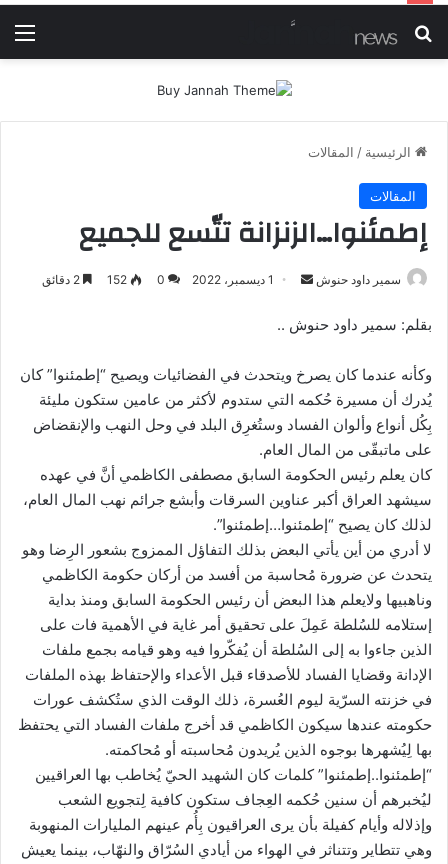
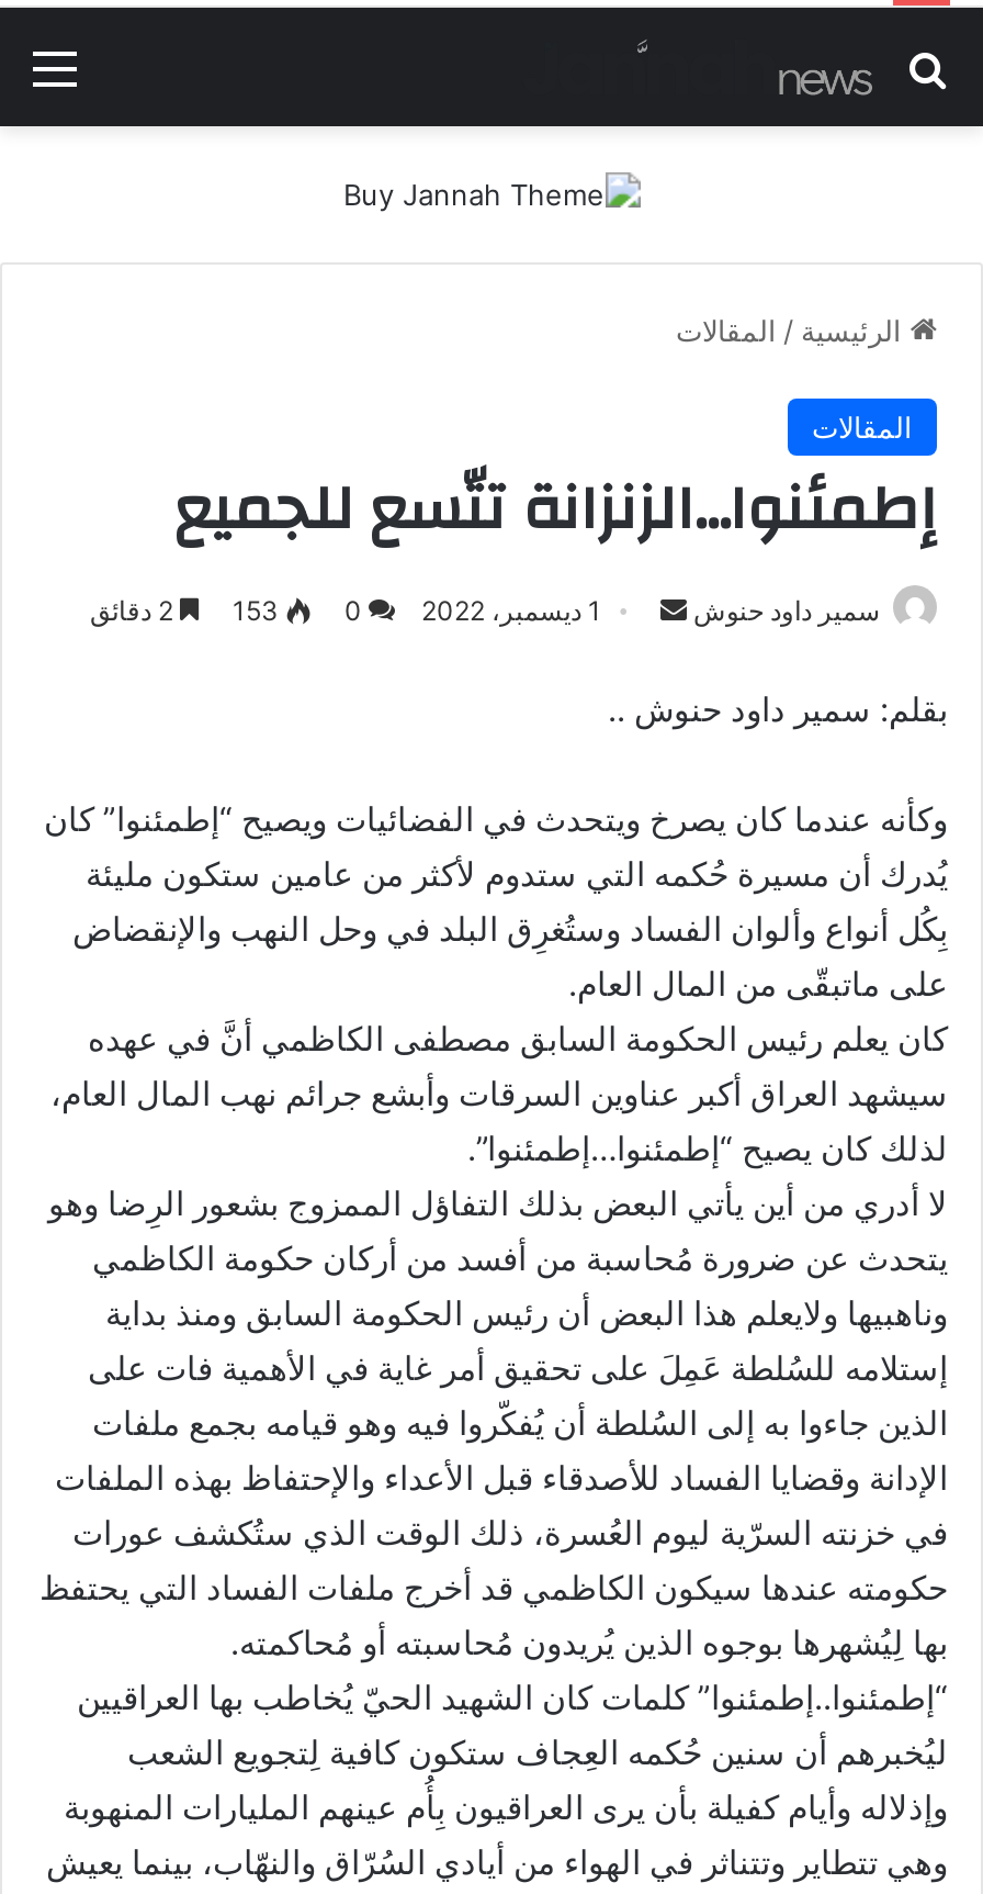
[107,272,127,287] 152 -> [233,594,279,627] 153

